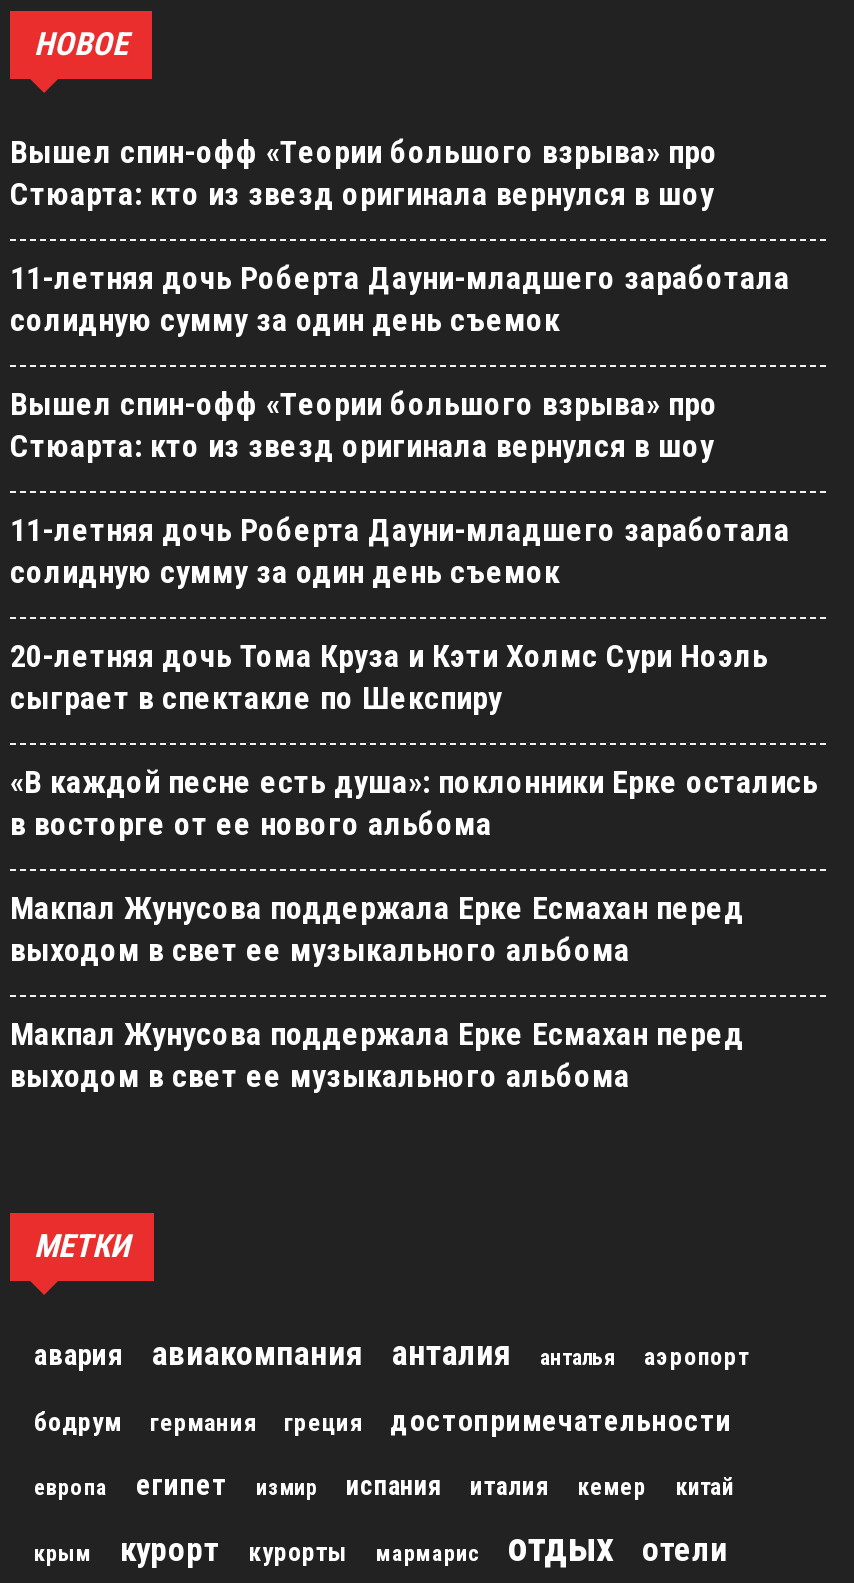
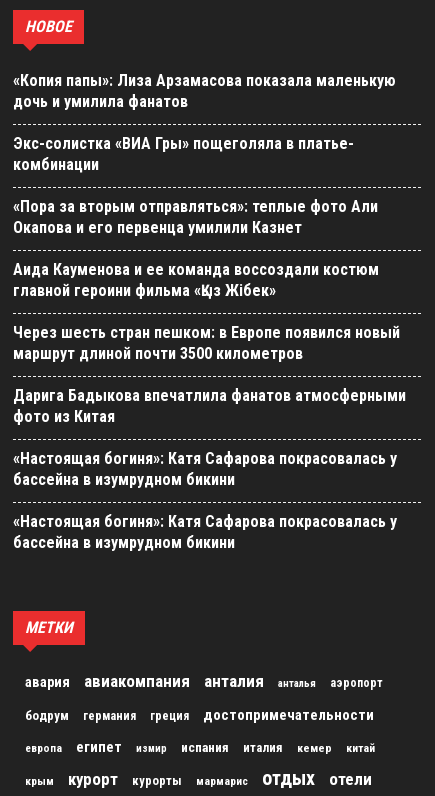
[10,133,718,213] Вышел спин-офф «Теории большого взрыва» про | Стюарта: кто из звезд оригинала вернулся в шоу -> [13,71,396,111] «Копия папы»: Лиза Арзамасова показала маленькую | дочь и умилила фанатов
[10,259,790,339] 11-летняя дочь Роберта Дауни-младшего заработала | солидную сумму за один день съемок -> [13,134,354,174] Экс-солистка «ВИА Гры» пощеголяла в платье- | комбинации
[10,385,718,465] Вышел спин-офф «Теории большого взрыва» про | Стюарта: кто из звезд оригинала вернулся в шоу -> [13,197,378,237] «Пора за вторым отправляться»: теплые фото Али | Окапова и его первенца умилили Казнет
[10,511,790,591] 11-летняя дочь Роберта Дауни-младшего заработала | солидную сумму за один день съемок -> [13,260,379,300] Аида Кауменова и ее команда воссоздали костюм | главной героини фильма «Қыз Жібек»
[10,637,768,717] 20-летняя дочь Тома Круза и Кэти Холмс Сури Ноэль | сыграет в спектакле по Шекспиру -> [13,323,400,363] Через шесть стран пешком: в Европе появился новый | маршрут длиной почти 3500 километров
[10,763,818,843] «В каждой песне есть душа»: поклонники Ерке остались | в восторге от ее нового альбома -> [13,386,406,426] Дарига Бадыкова впечатлила фанатов атмосферными | фото из Китая
[10,889,744,969] Макпал Жунусова поддержала Ерке Есмахан перед | выходом в свет ее музыкального альбома -> [13,449,397,489] «Настоящая богиня»: Катя Сафарова покрасовалась у | бассейна в изумрудном бикини
[10,1015,744,1095] Макпал Жунусова поддержала Ерке Есмахан перед | выходом в свет ее музыкального альбома -> [13,512,397,552] «Настоящая богиня»: Катя Сафарова покрасовалась у | бассейна в изумрудном бикини

